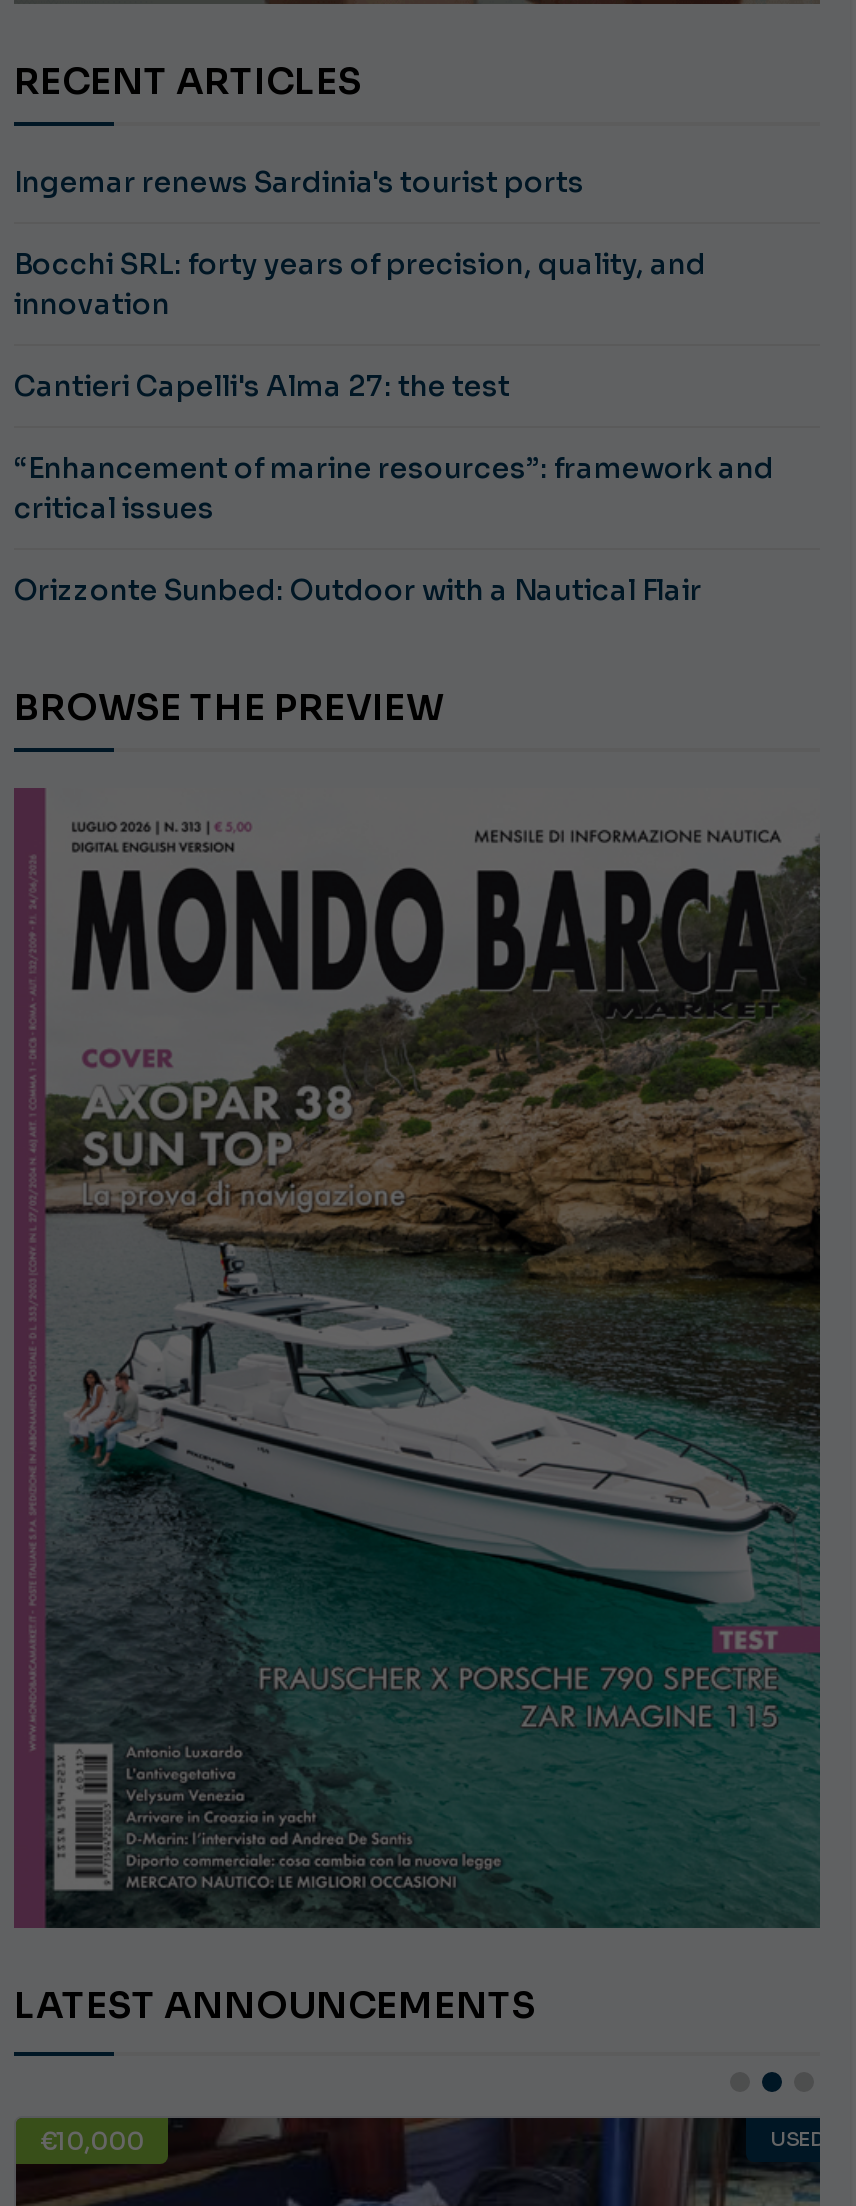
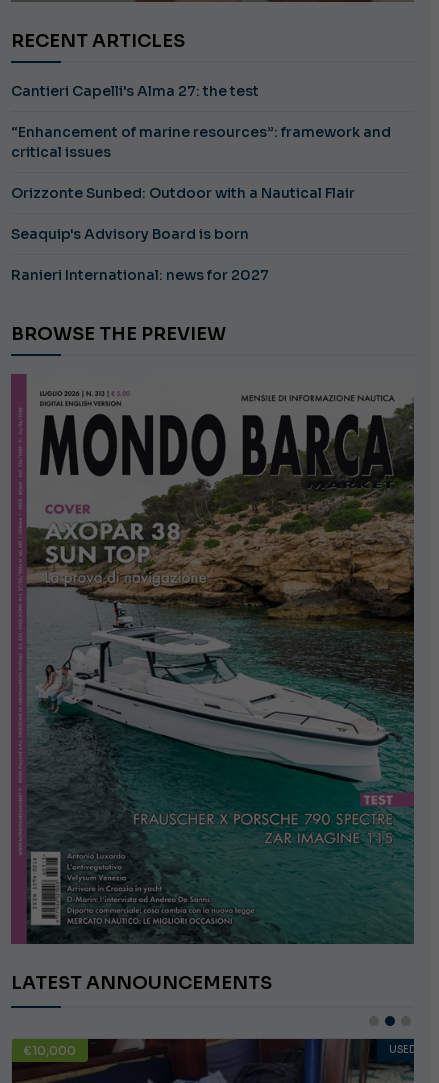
[14,164,706,322] Ingemar renews Sardinia's tourist ports | Bocchi SRL: forty years of precision, quality, and | innovation -> none
moved [14,368,774,608] -> [11,82,391,202]: Cantieri Capelli's Alma 27: the test | “Enhancement of marine resources”: framework and | critical issues | Orizzonte Sunbed: Outdoor with a Nautical Flair
none -> [11,225,269,284] Seaquip's Advisory Board is born | Ranieri International: news for 2027

